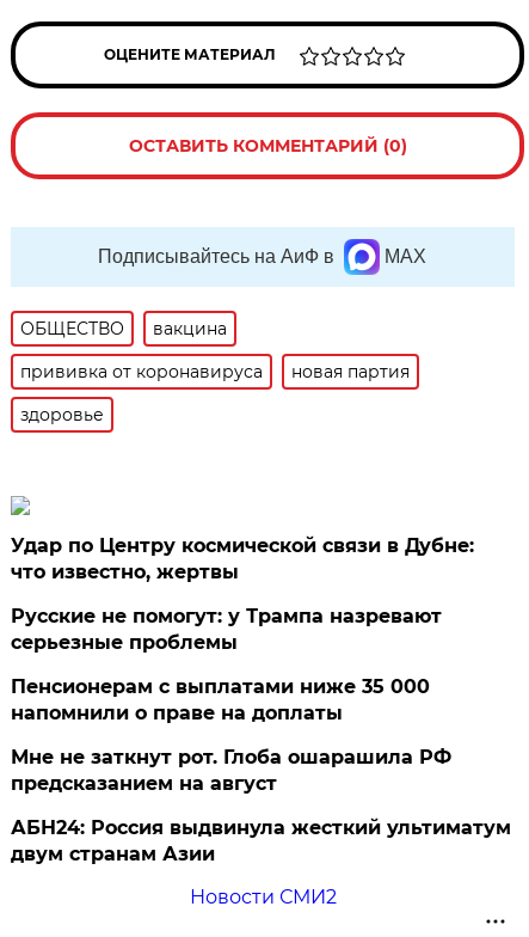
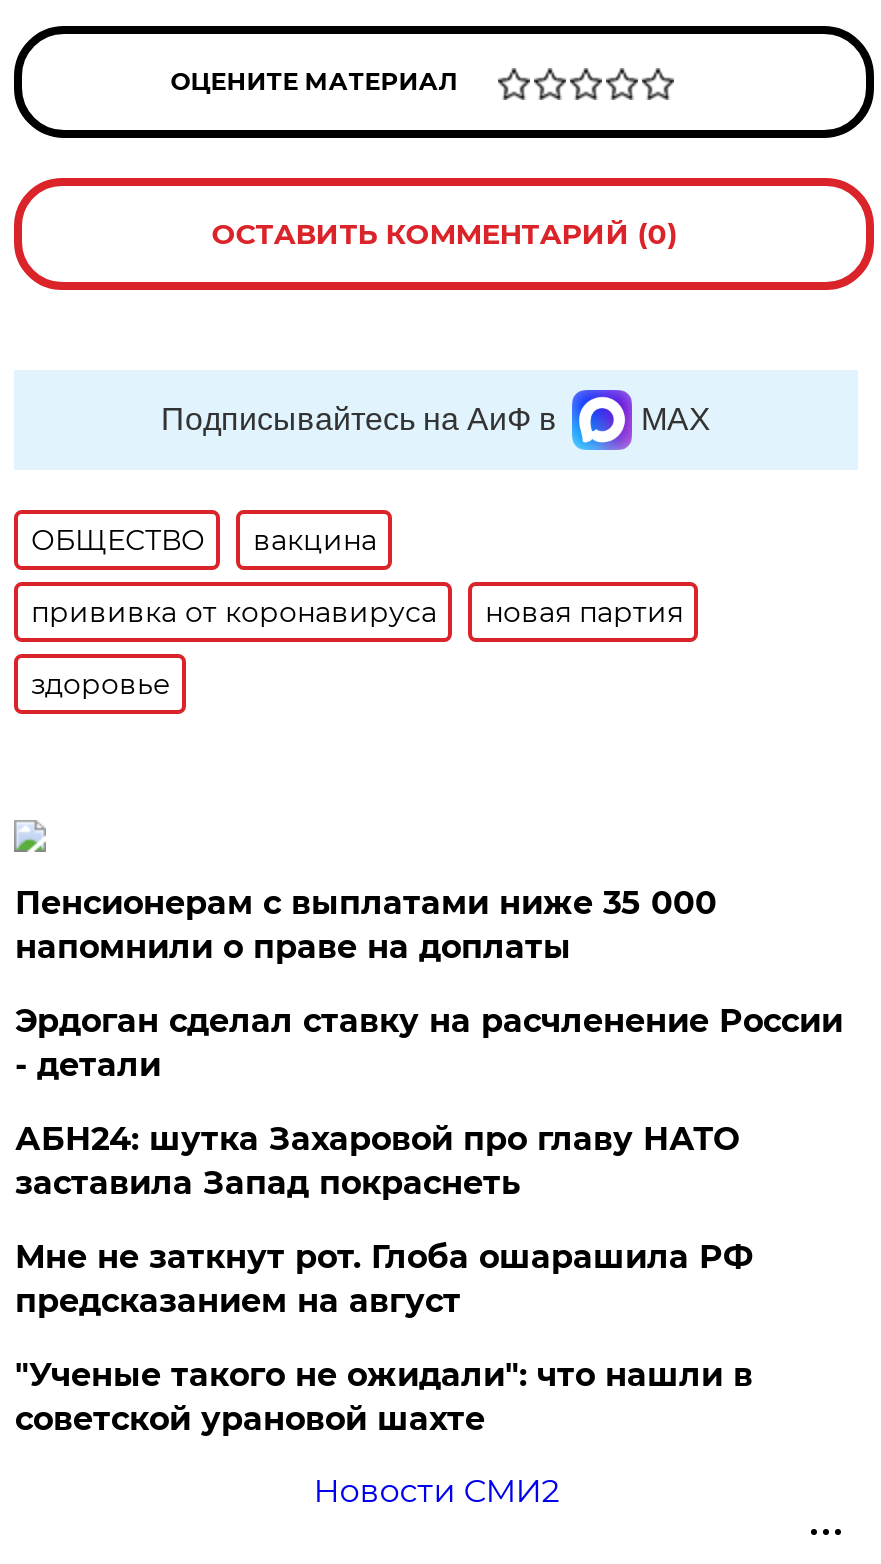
[11,534,475,654] Удар по Центру космической связи в Дубне: | что известно, жертвы | Русские не помогут: у Трампа назревают | серьезные проблемы -> none
moved [11,675,430,724] -> [15,884,717,966]: Пенсионерам с выплатами ниже 35 000 | напомнили о праве на доплаты
none -> [15,1002,843,1202] Эрдоган сделал ставку на расчленение России | - детали | АБН24: шутка Захаровой про главу НАТО | заставила Запад покраснеть
[11,816,512,865] АБН24: Россия выдвинула жесткий ультиматум | двум странам Азии -> [15,1356,753,1438] "Ученые такого не ожидали": что нашли в | советской урановой шахте

